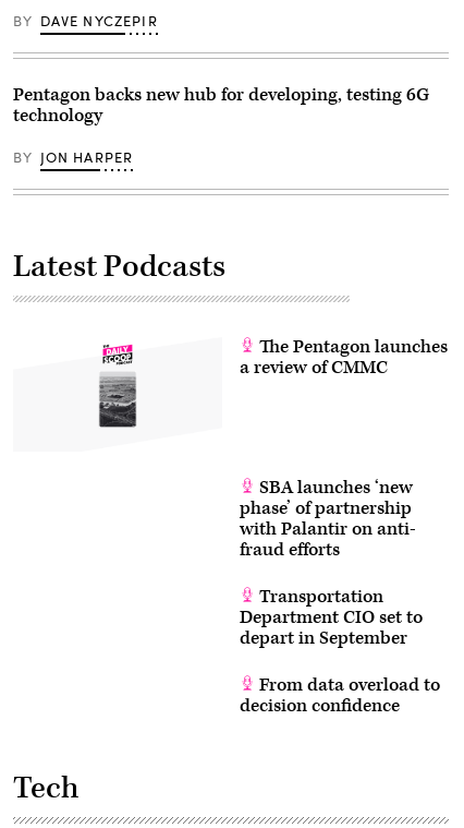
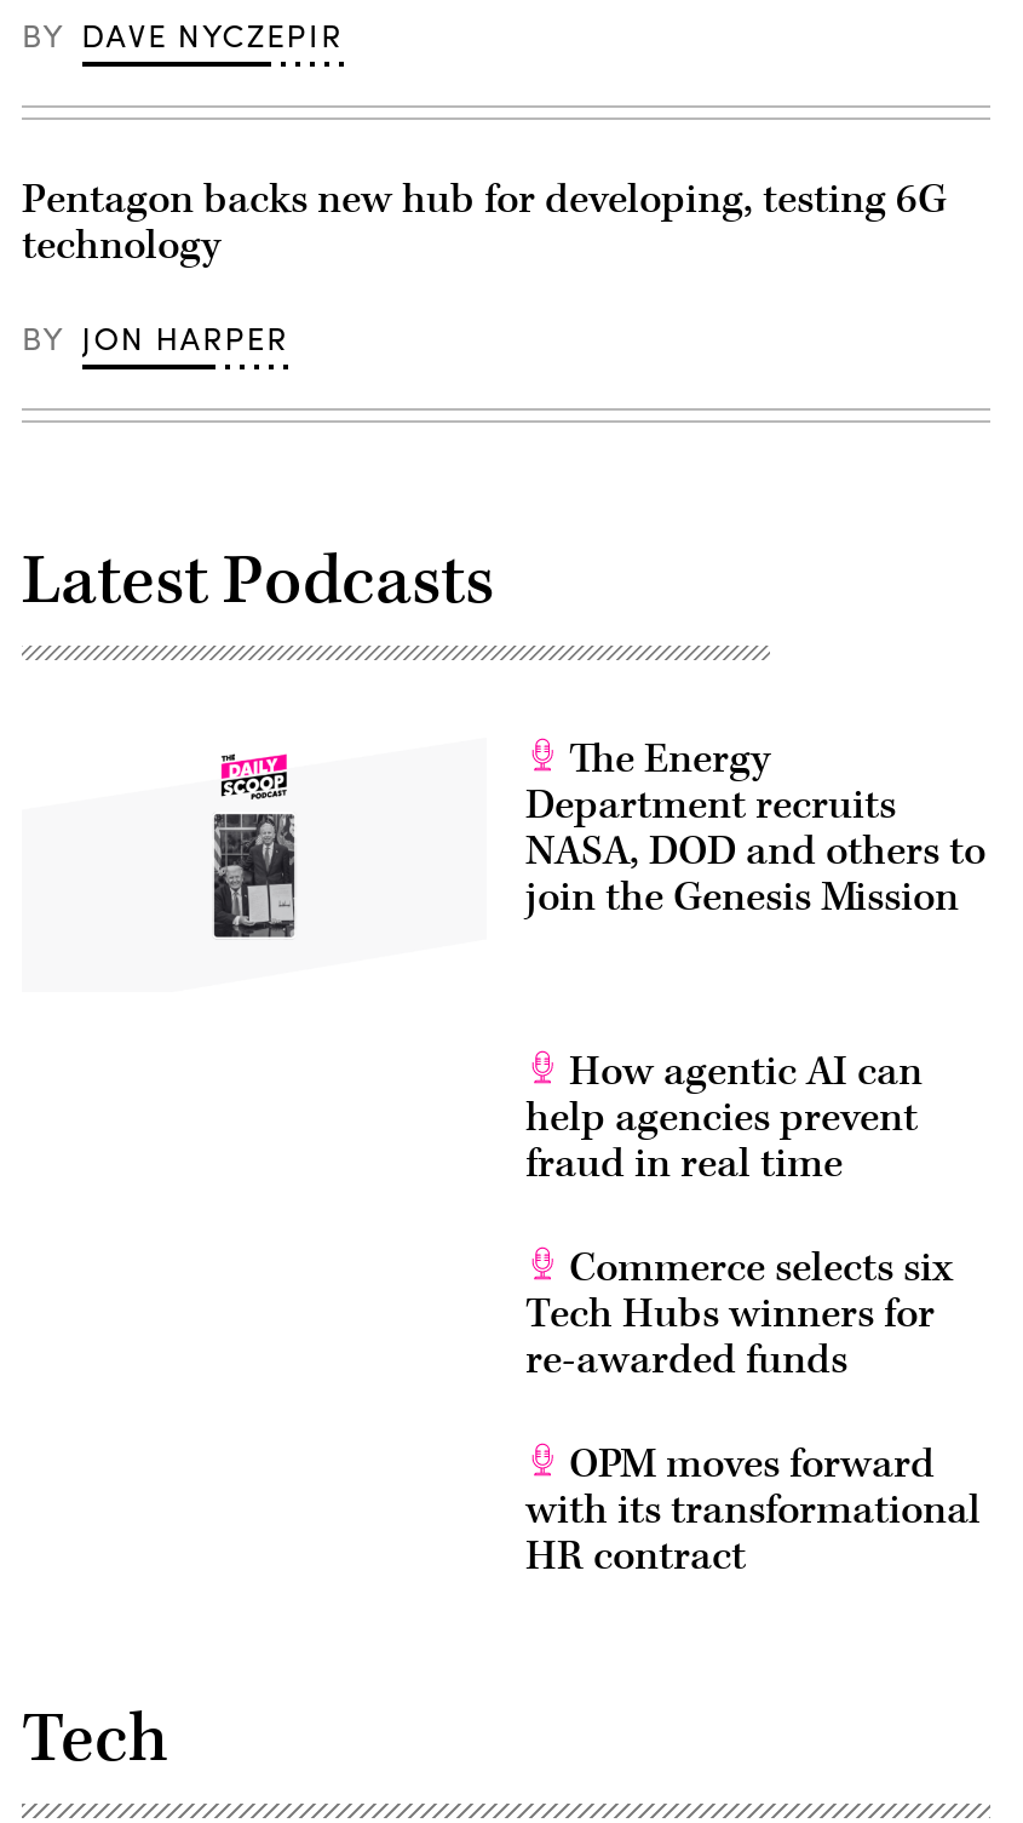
[240,335,448,380] The Pentagon launches | a review of CMMC -> [525,733,985,925] The Energy | Department recruits | NASA, DOD and others to | join the Genesis Mission
[99,372,136,427] [image] -> [213,813,295,939] [image]
[240,476,416,562] SBA launches ‘new | phase’ of partnership | with Palantir on anti- | fraud efforts -> [525,1046,923,1191] How agentic AI can | help agencies prevent | fraud in real time
[240,585,423,650] Transportation | Department CIO set to | depart in September -> [525,1242,954,1387] Commerce selects six | Tech Hubs winners for | re-awarded funds
[240,673,440,718] From data overload to | decision confidence -> [525,1438,981,1584] OPM moves forward | with its transformational | HR contract

